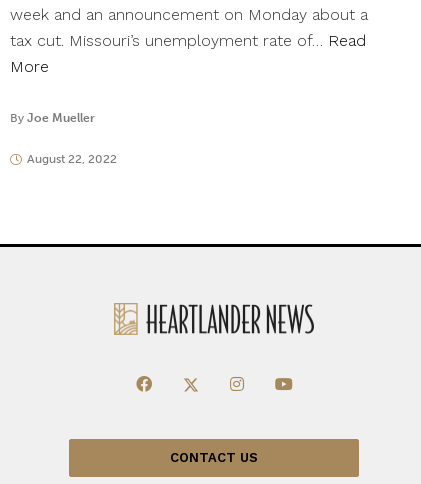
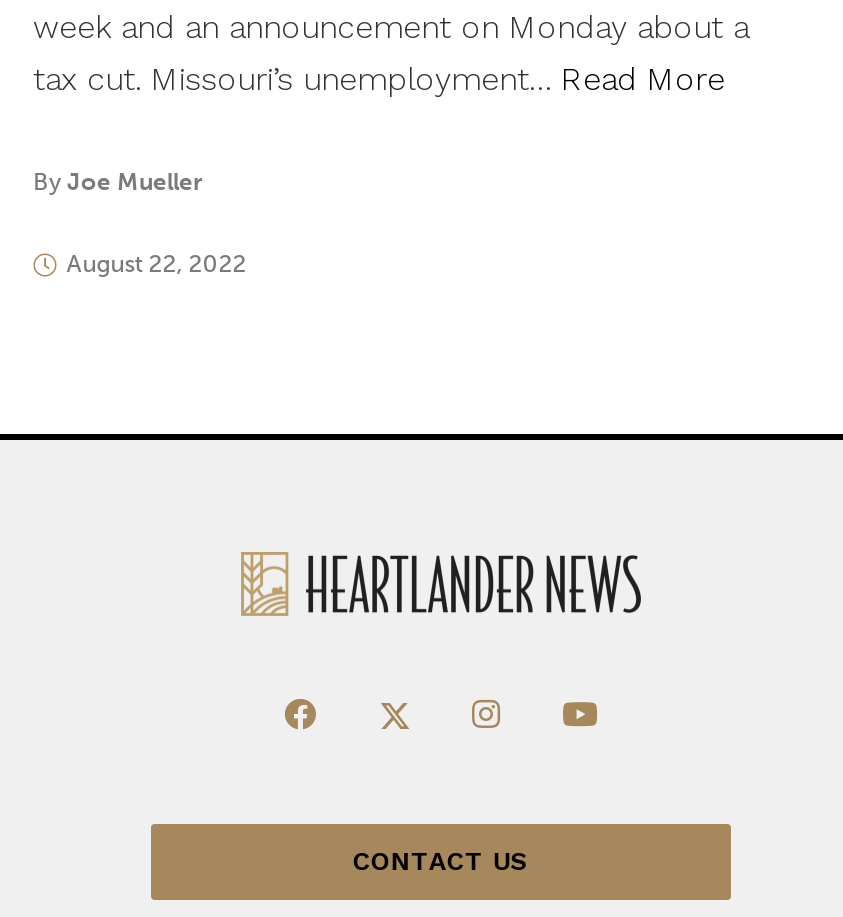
[10,31,366,76] tax cut. Missouri’s unemployment rate of… Read | More -> [33,60,725,98] tax cut. Missouri’s unemployment… Read More

